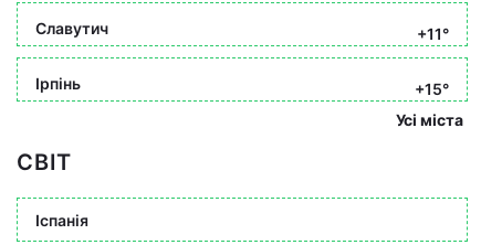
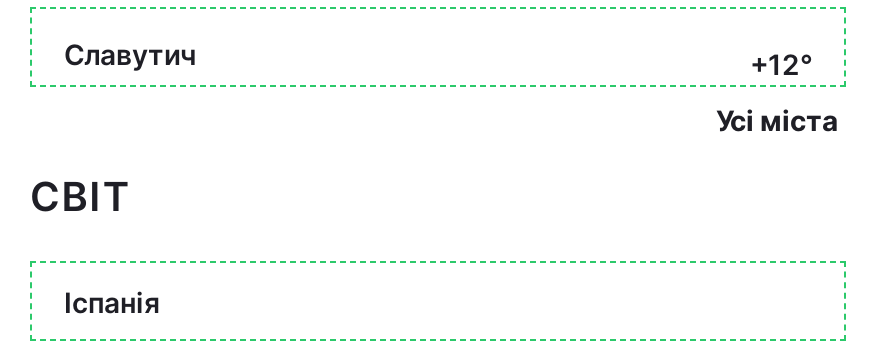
[35,24,449,98] +11° | Ірпінь | +15° -> [750,47,812,81] +12°

